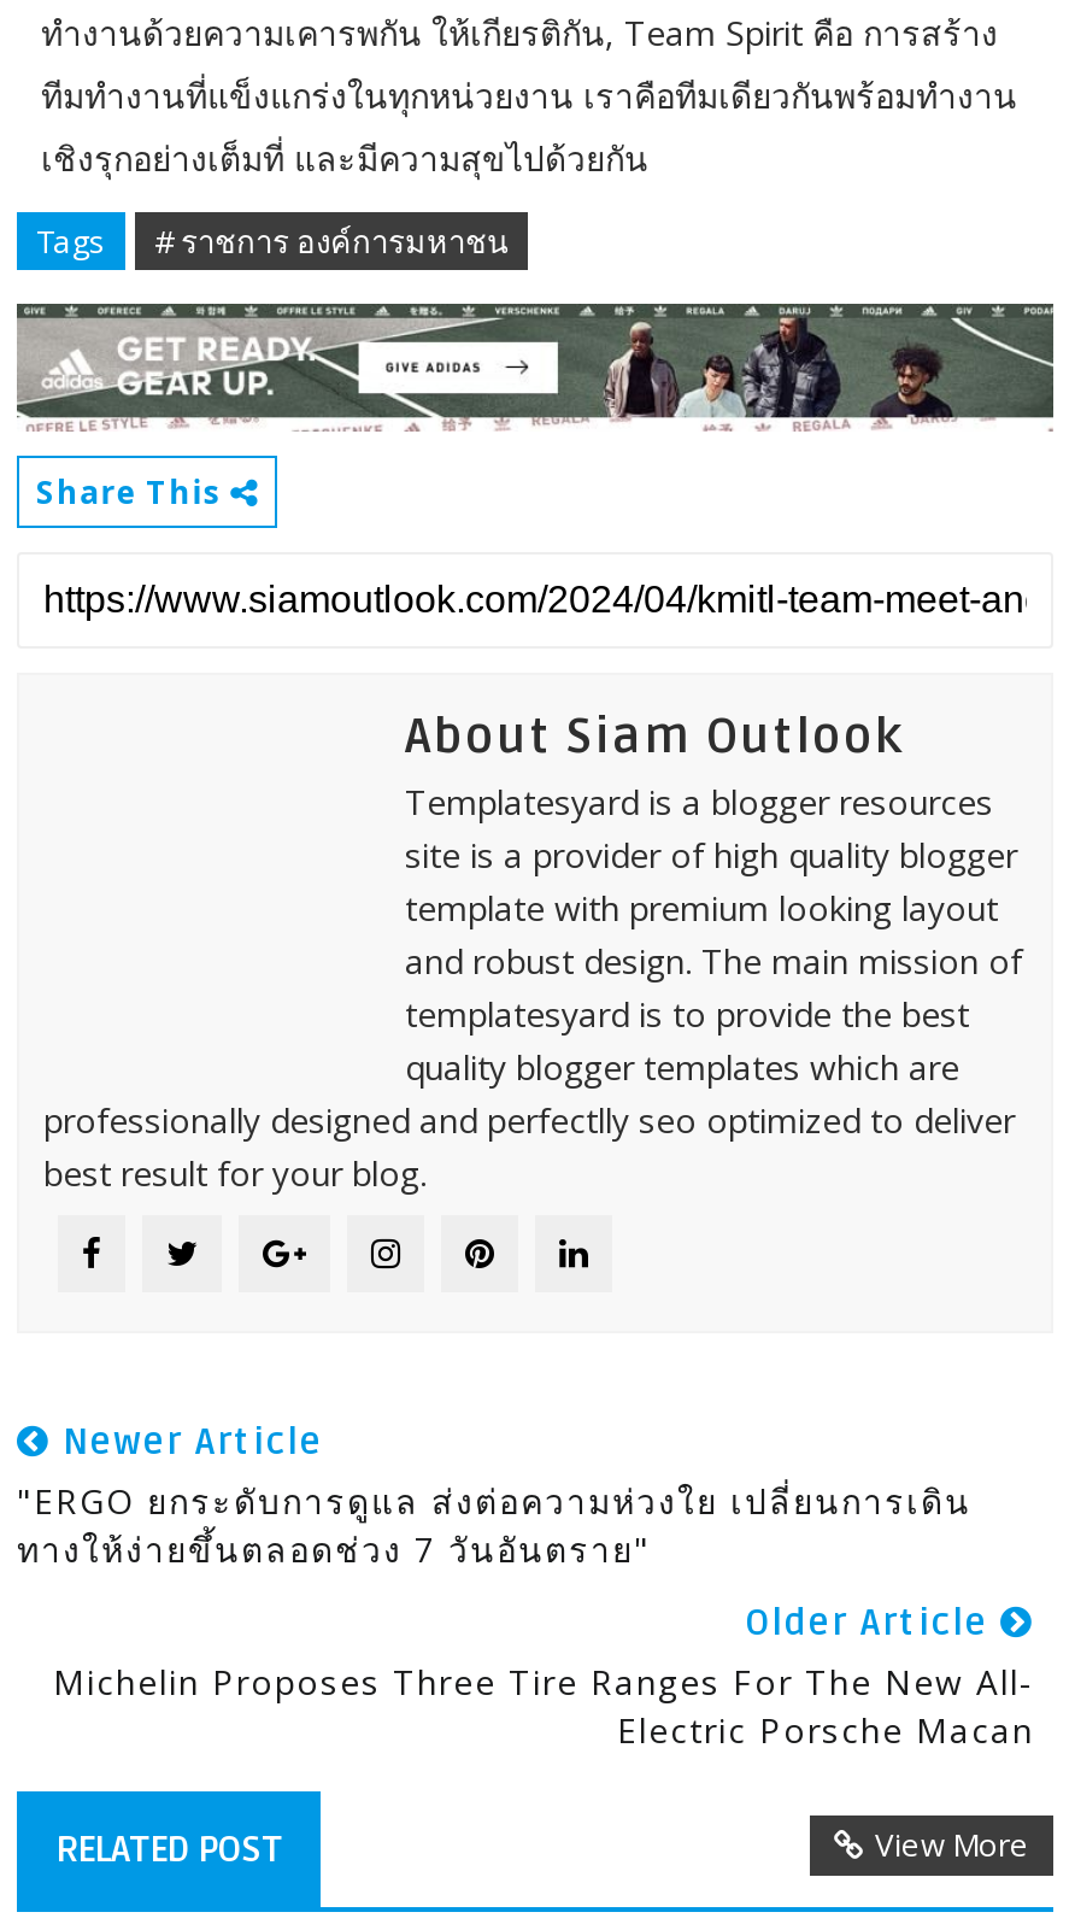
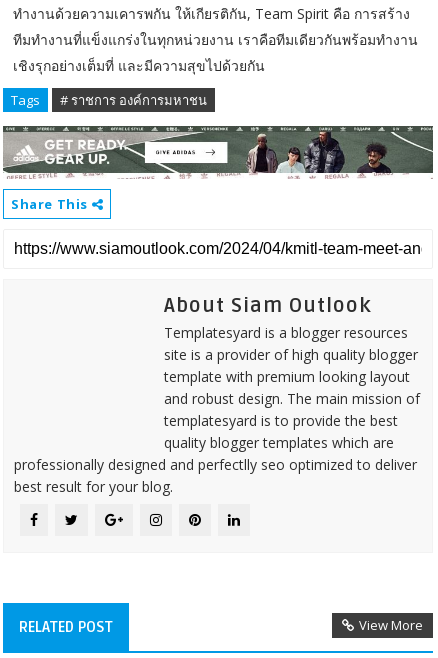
[17,1421,1034,1753] Newer Article | "ERGO ยกระดับการดูแล ส่งต่อความห่วงใย เปลี่ยนการเดิน | ทางให้ง่ายขึ้นตลอดช่วง 7 วันอันตราย" | Older Article | Michelin Proposes Three Tire Ranges For The New All- | Electric Porsche Macan -> none

